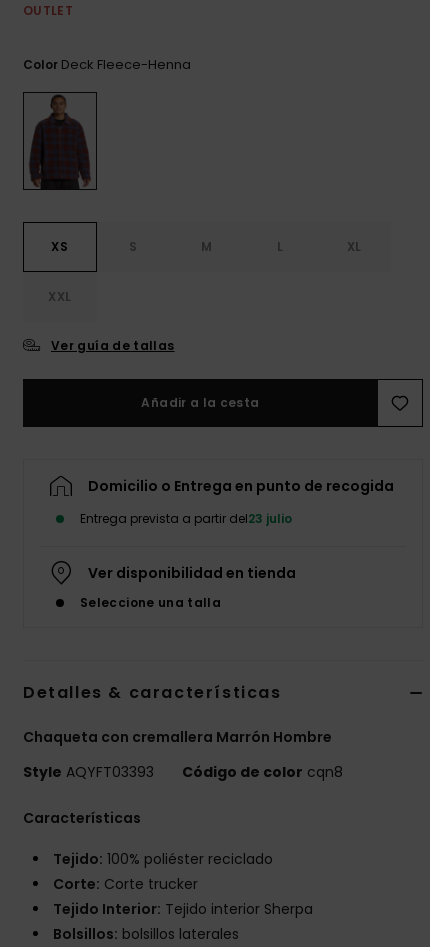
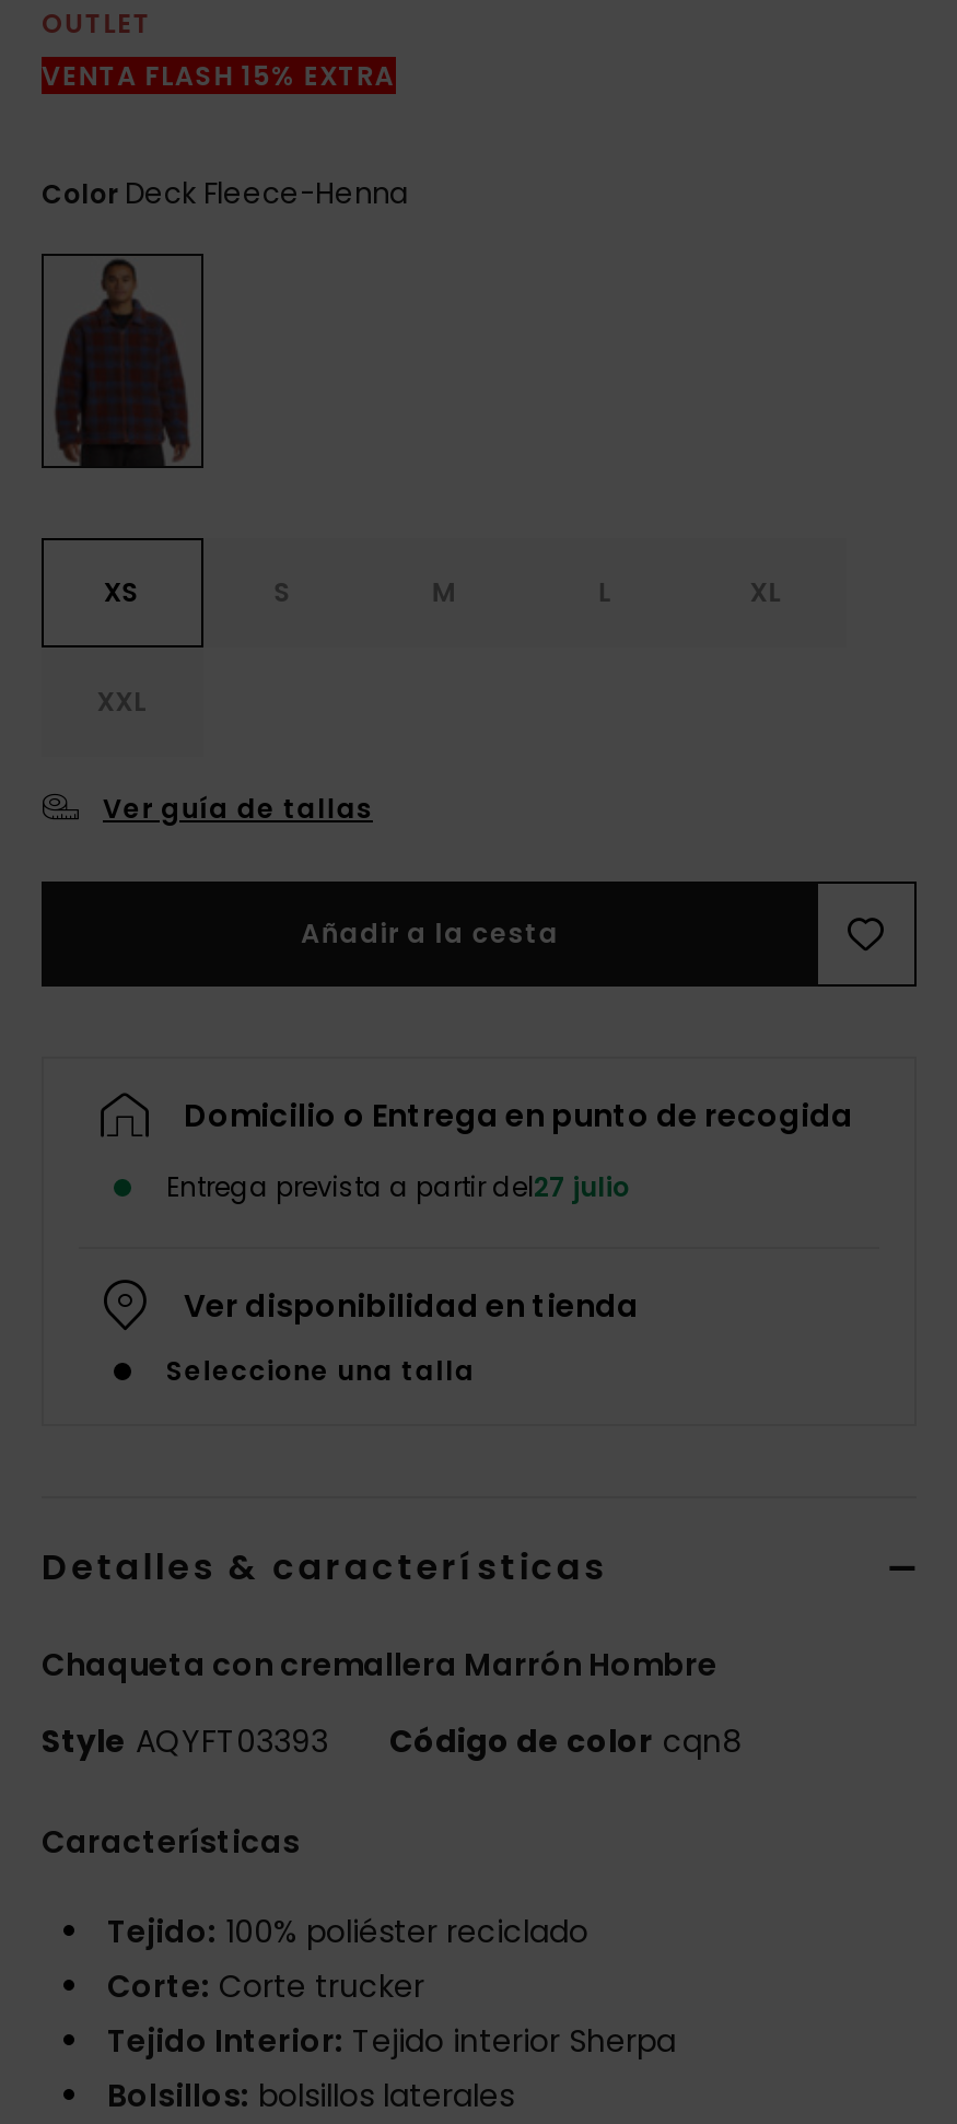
none -> [42,58,395,95] VENTA FLASH 15% EXTRA
[80,510,292,527] Entrega prevista a partir del23 julio -> [166,1168,630,1205] Entrega prevista a partir del27 julio

